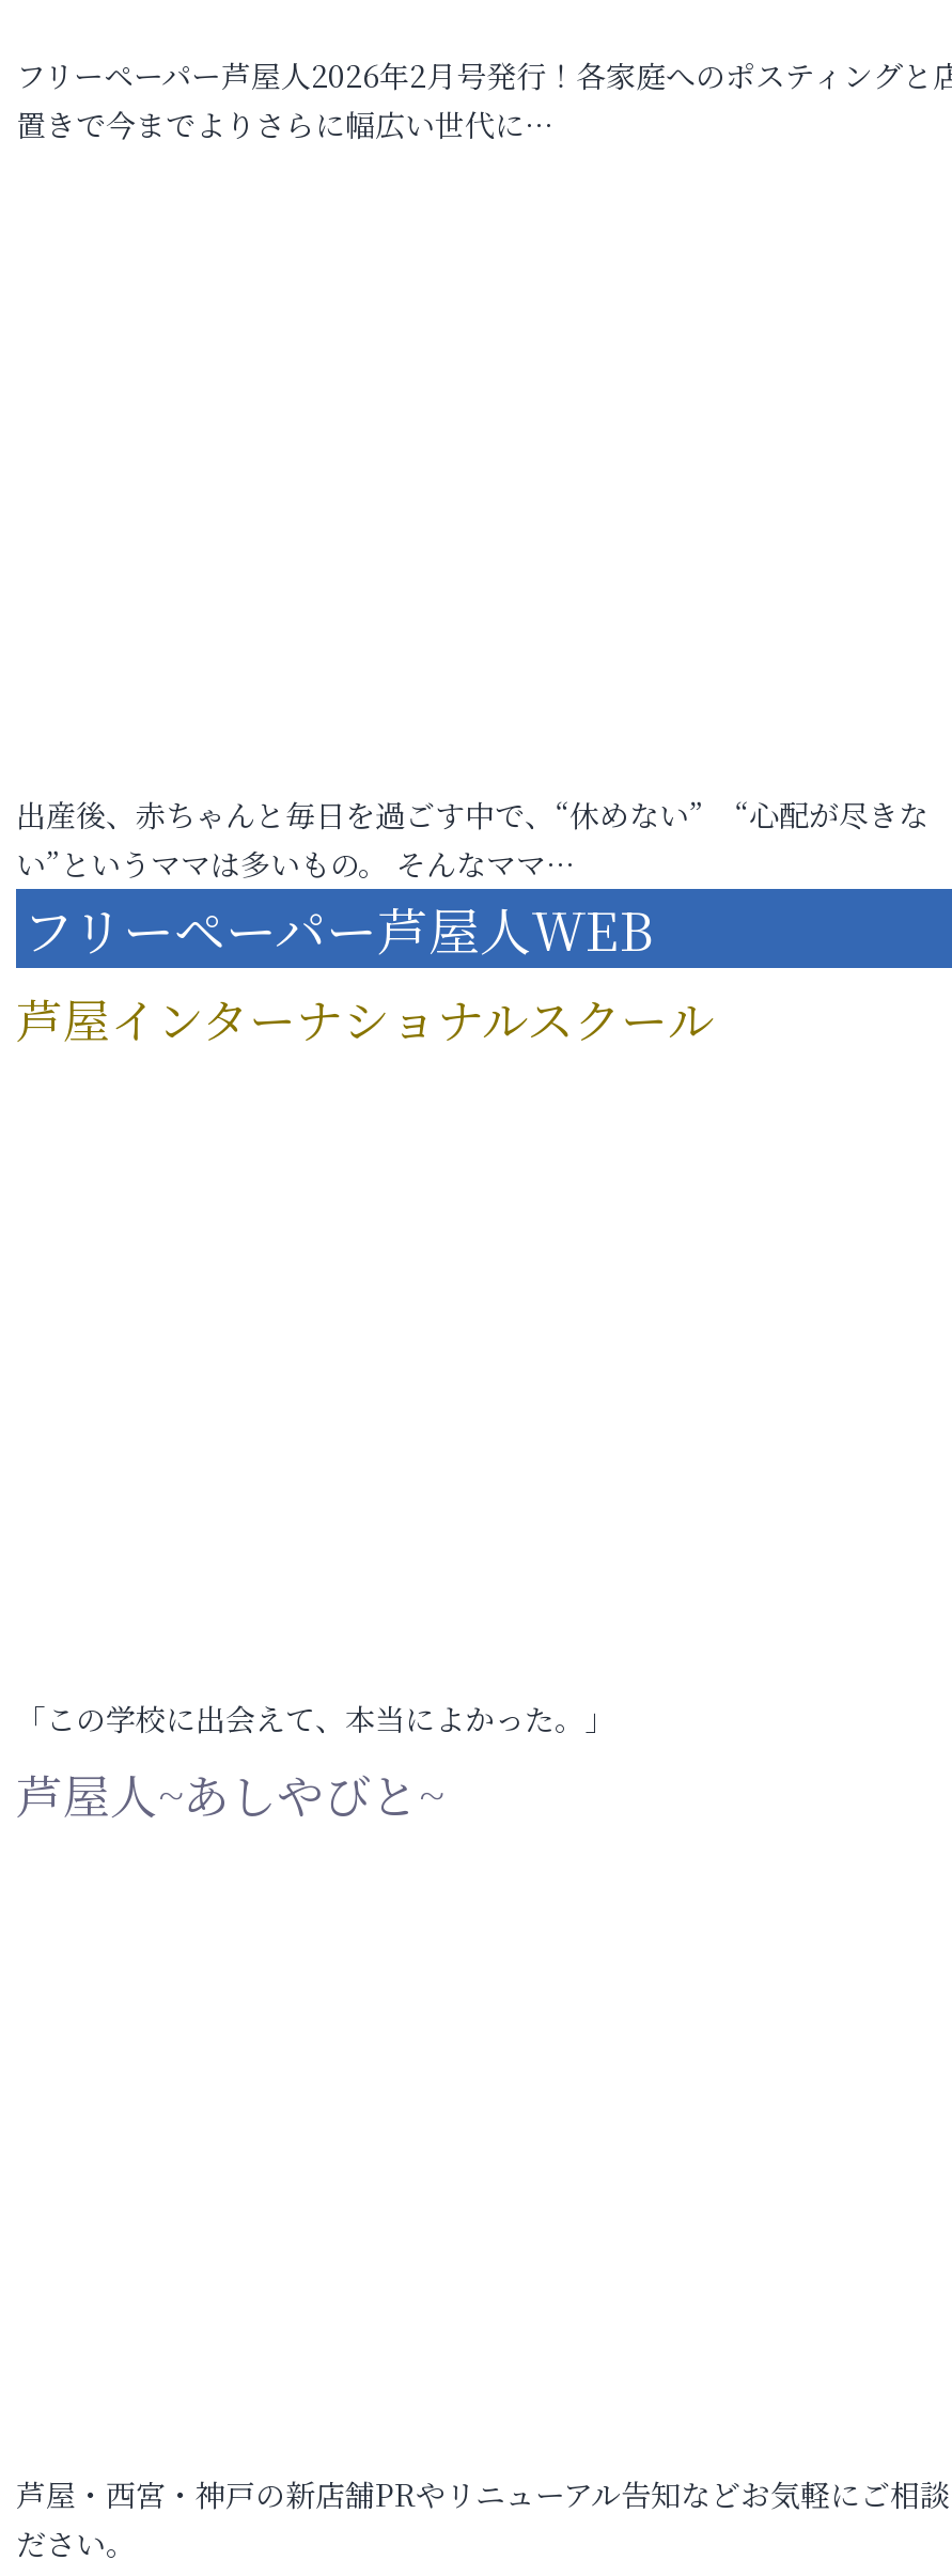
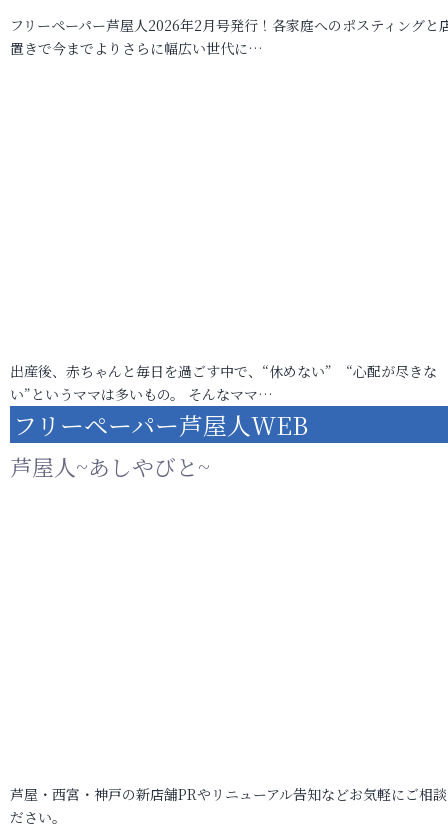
[16,985,715,1051] 芦屋インターナショナルスクール -> none
[16,1697,614,1739] 「この学校に出会えて、本当によかった。」 -> none

